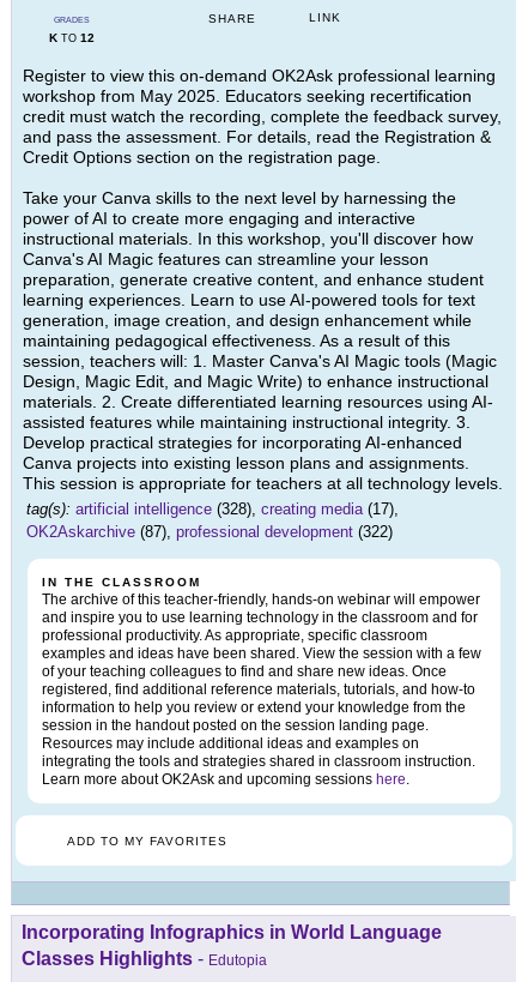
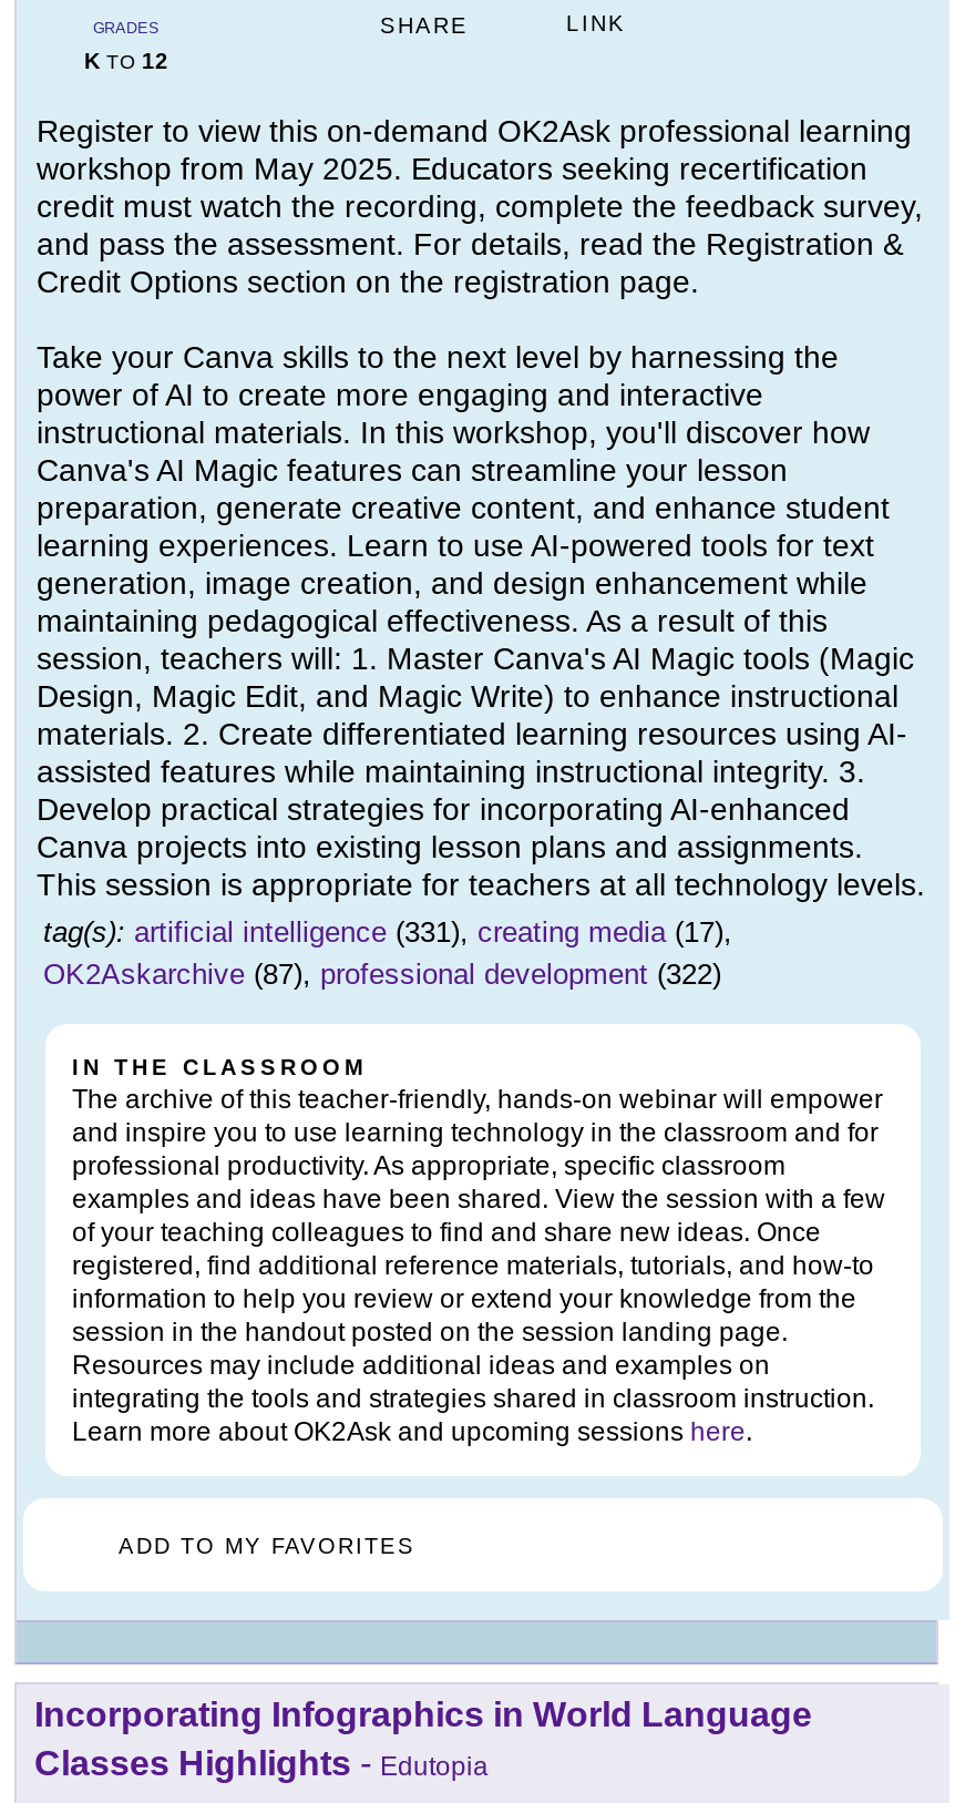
[26,500,399,518] tag(s): artificial intelligence (328), creating media (17), -> [43,916,732,949] tag(s): artificial intelligence (331), creating media (17),

